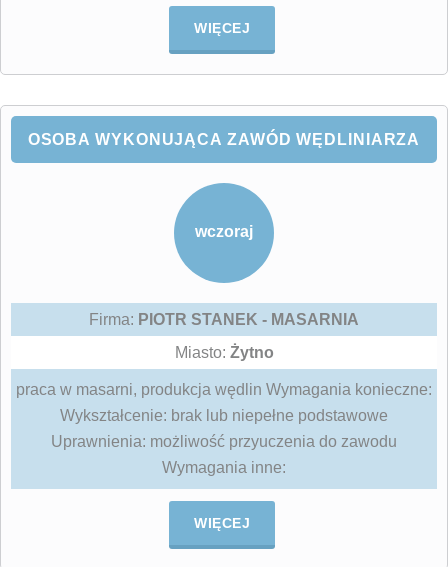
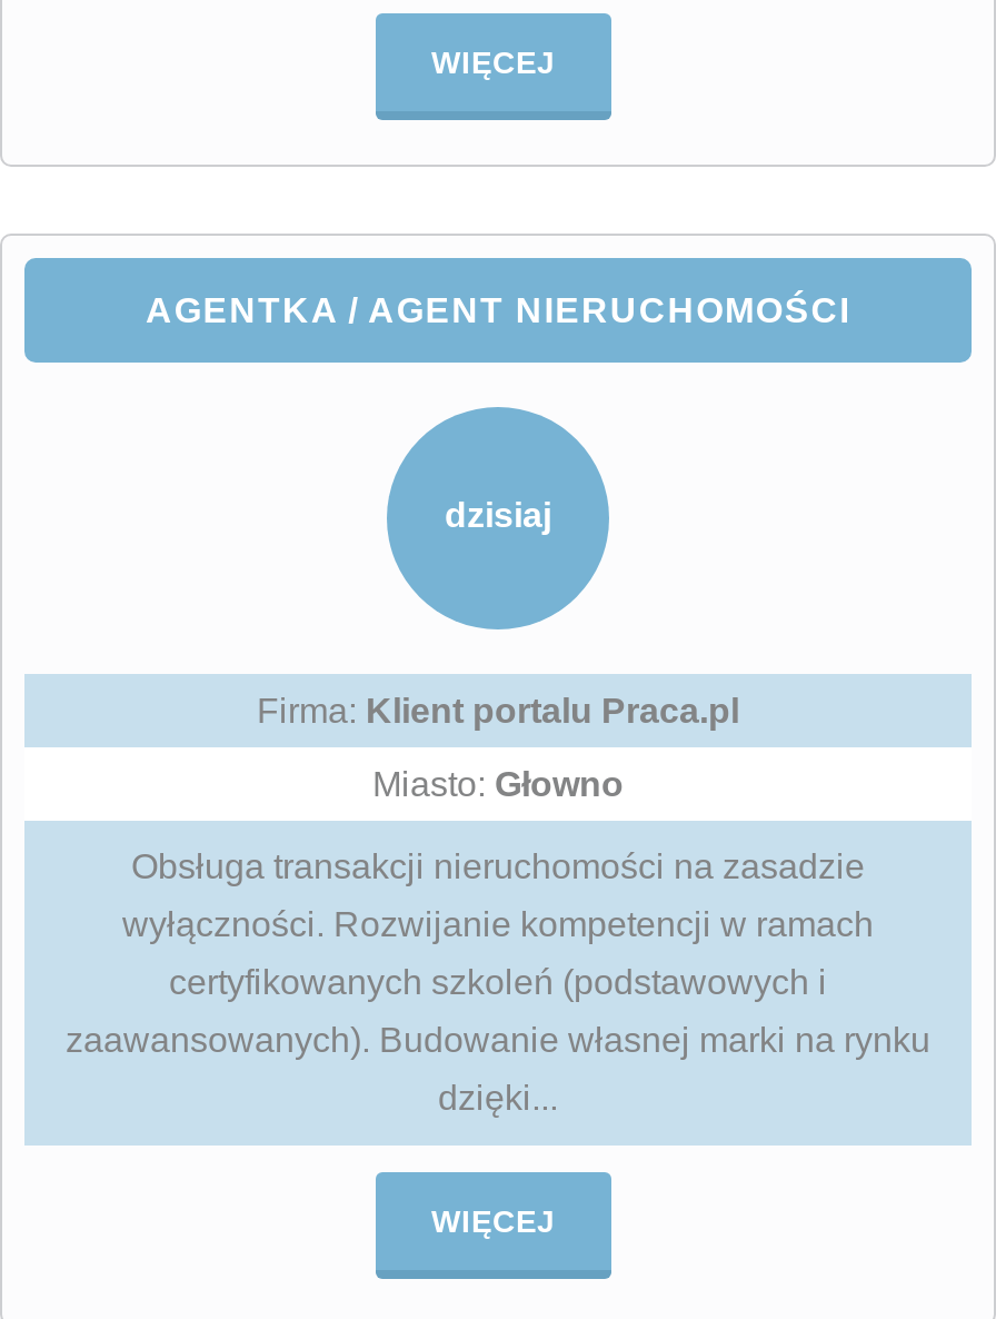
[28,131,420,148] OSOBA WYKONUJĄCA ZAWÓD WĘDLINIARZA -> [145,291,850,329] AGENTKA / AGENT NIERUCHOMOŚCI
[195,223,253,240] wczoraj -> [445,496,551,534] dzisiaj
[16,311,432,476] Firma: PIOTR STANEK - MASARNIA | Miasto: Żytno | praca w masarni, produkcja wędlin Wymagania konieczne: | Wykształcenie: brak lub niepełne podstawowe | Uprawnienia: możliwość przyuczenia do zawodu | Wymagania inne: -> [66,692,930,1117] Firma: Klient portalu Praca.pl | Miasto: Głowno | Obsługa transakcji nieruchomości na zasadzie | wyłączności. Rozwijanie kompetencji w ramach | certyfikowanych szkoleń (podstawowych i | zaawansowanych). Budowanie własnej marki na rynku | dzięki...

